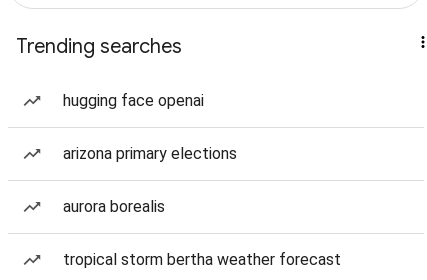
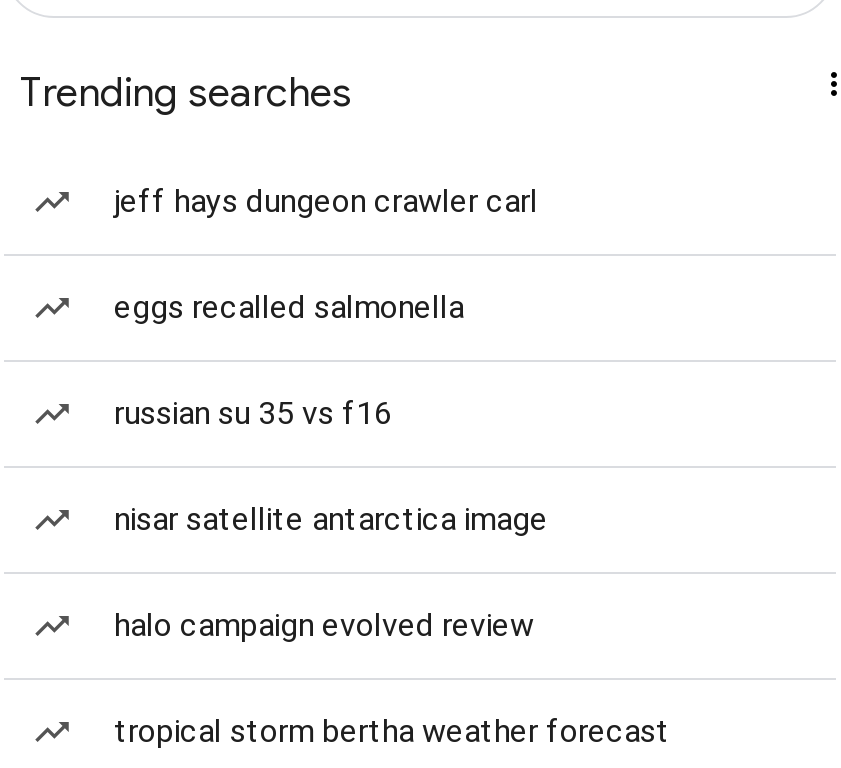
[63,91,237,216] hugging face openai | arizona primary elections | aurora borealis -> [114,182,548,644] jeff hays dungeon crawler carl | eggs recalled salmonella | russian su 35 vs f16 | nisar satellite antarctica image | halo campaign evolved review

